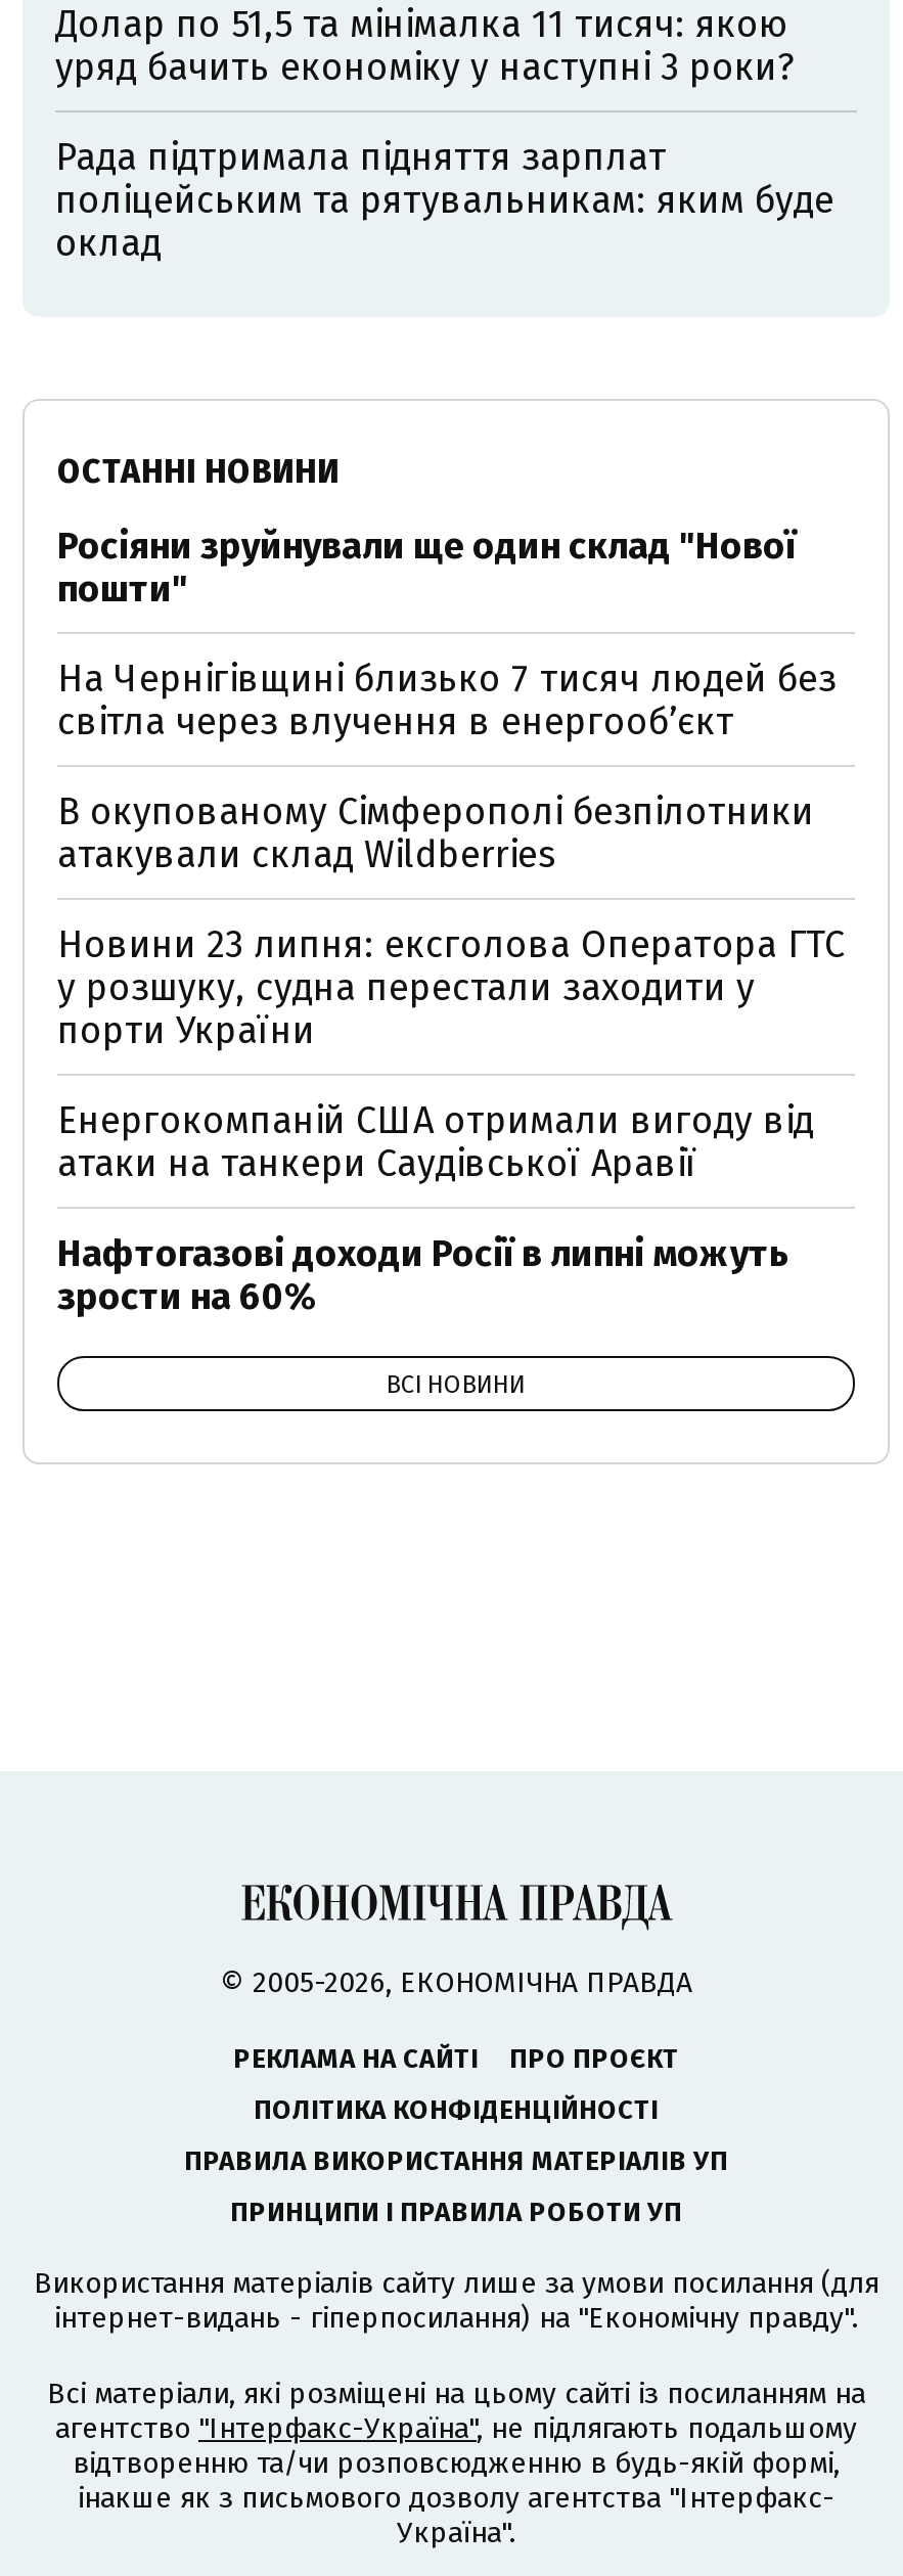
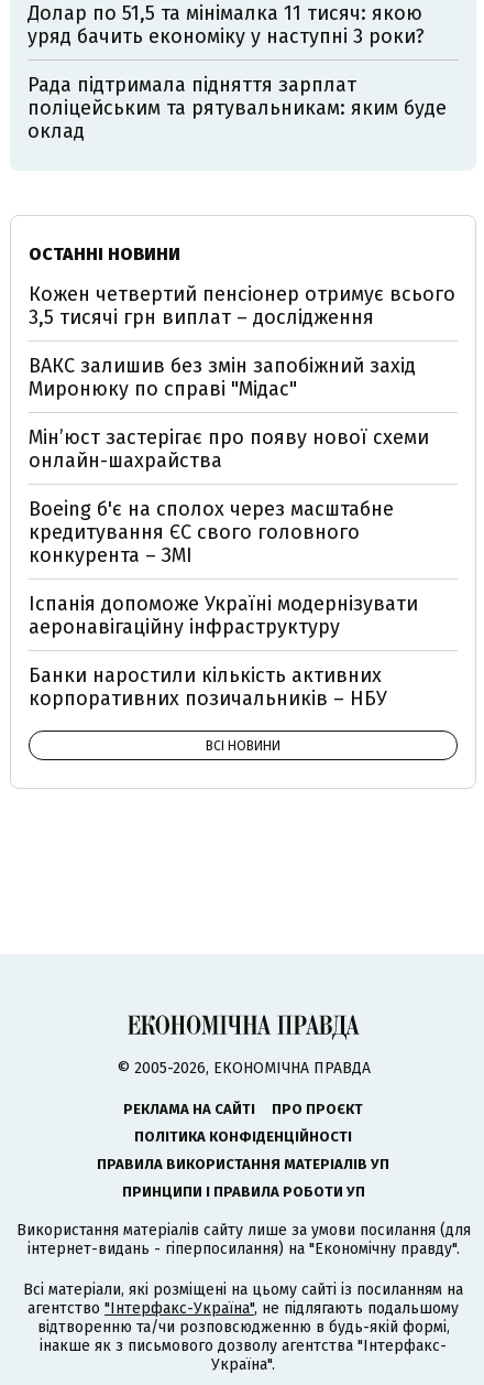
[57,524,796,612] Росіяни зруйнували ще один склад "Нової | пошти" -> [29,282,455,329] Кожен четвертий пенсіонер отримує всього | 3,5 тисячі грн виплат – дослідження
[57,657,837,744] На Чернігівщині близько 7 тисяч людей без | світла через влучення в енергообʼєкт -> [29,354,416,401] ВАКС залишив без змін запобіжний захід | Миронюку по справі "Мідас"
[57,789,814,877] В окупованому Сімферополі безпілотники | атакували склад Wildberries -> [29,425,429,473] Мін’юст застерігає про появу нової схеми | онлайн-шахрайства
[57,922,845,1053] Новини 23 липня: ексголова Оператора ГТС | у розшуку, судна перестали заходити у | порти України -> [29,497,394,567] Boeing б'є на сполох через масштабне | кредитування ЄС свого головного | конкурента – ЗМІ
[57,1098,814,1186] Енергокомпаній США отримали вигоду від | атаки на танкери Саудівської Аравії -> [29,592,418,639] Іспанія допоможе Україні модернізувати | аеронавігаційну інфраструктуру
[57,1231,789,1319] Нафтогазові доходи Росії в липні можуть | зрости на 60% -> [29,663,387,711] Банки наростили кількість активних | корпоративних позичальників – НБУ

